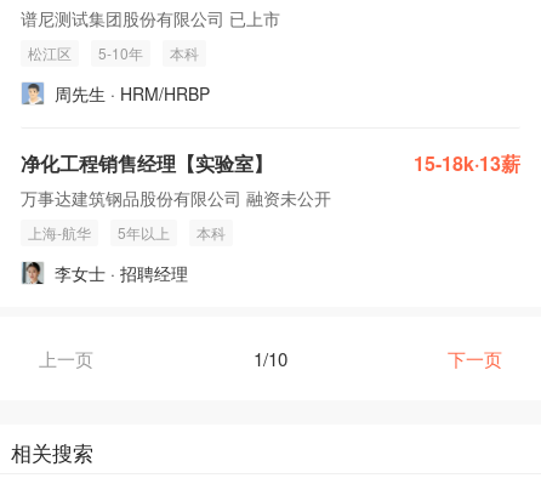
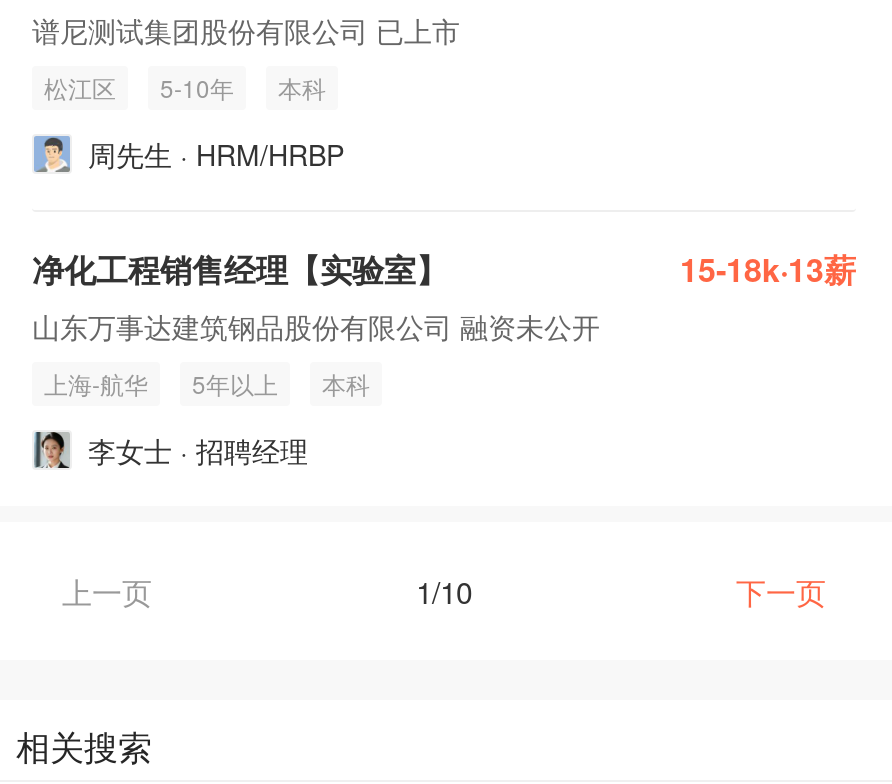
[21,186,331,210] 万事达建筑钢品股份有限公司 融资未公开 -> [32,306,600,346] 山东万事达建筑钢品股份有限公司 融资未公开

